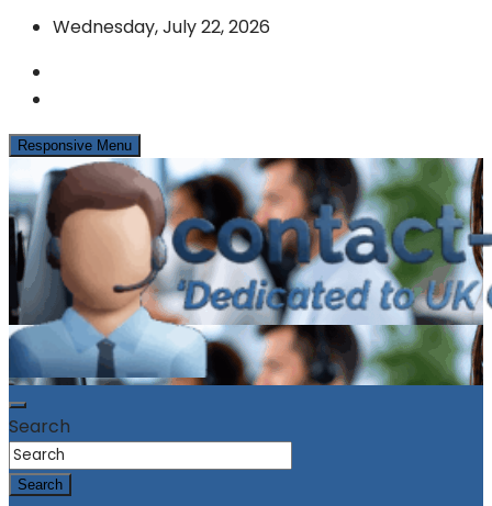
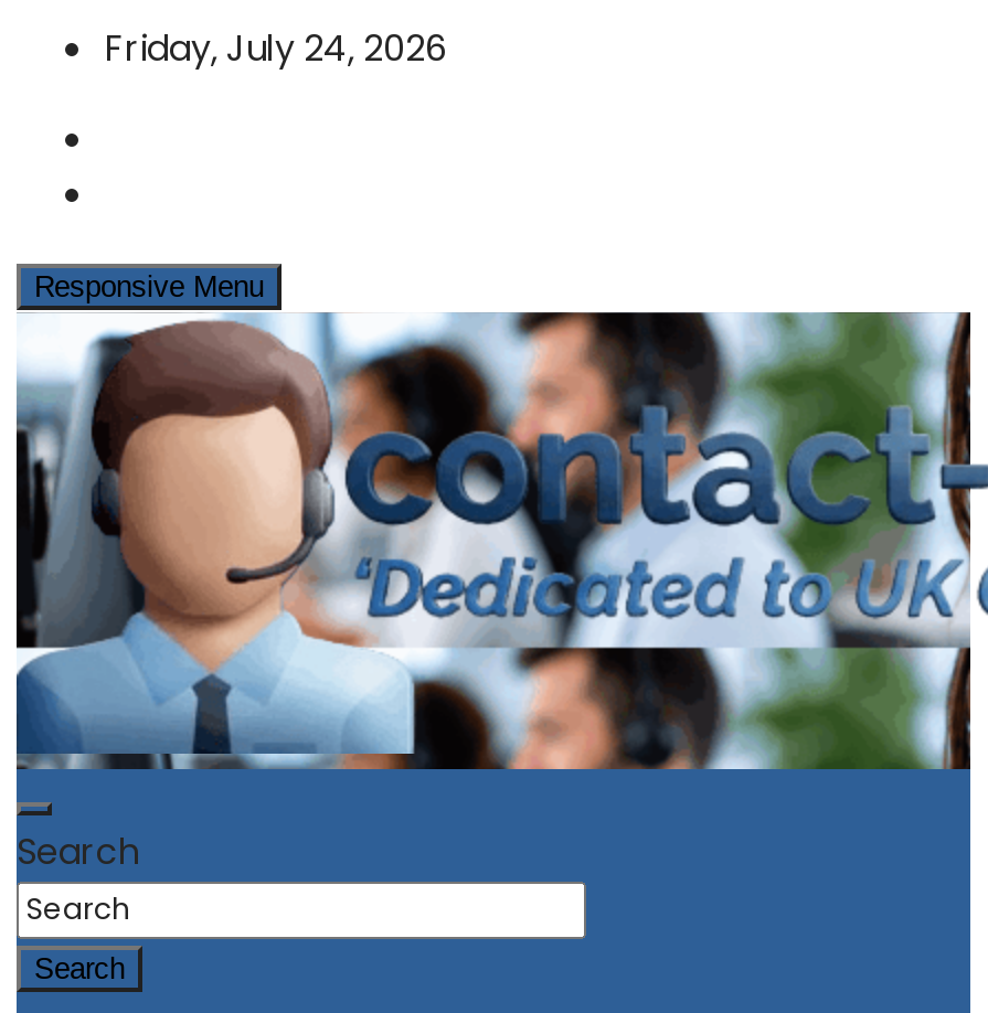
[53,14,270,40] Wednesday, July 22, 2026 -> [105,23,447,74] Friday, July 24, 2026

